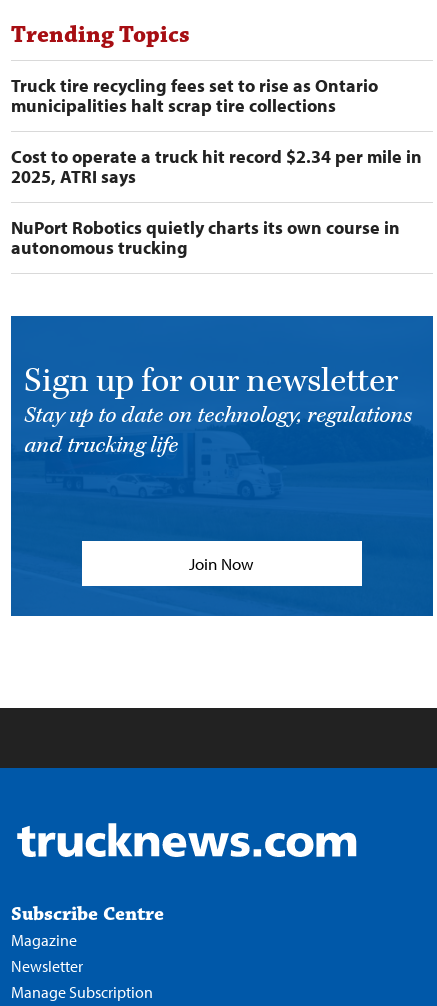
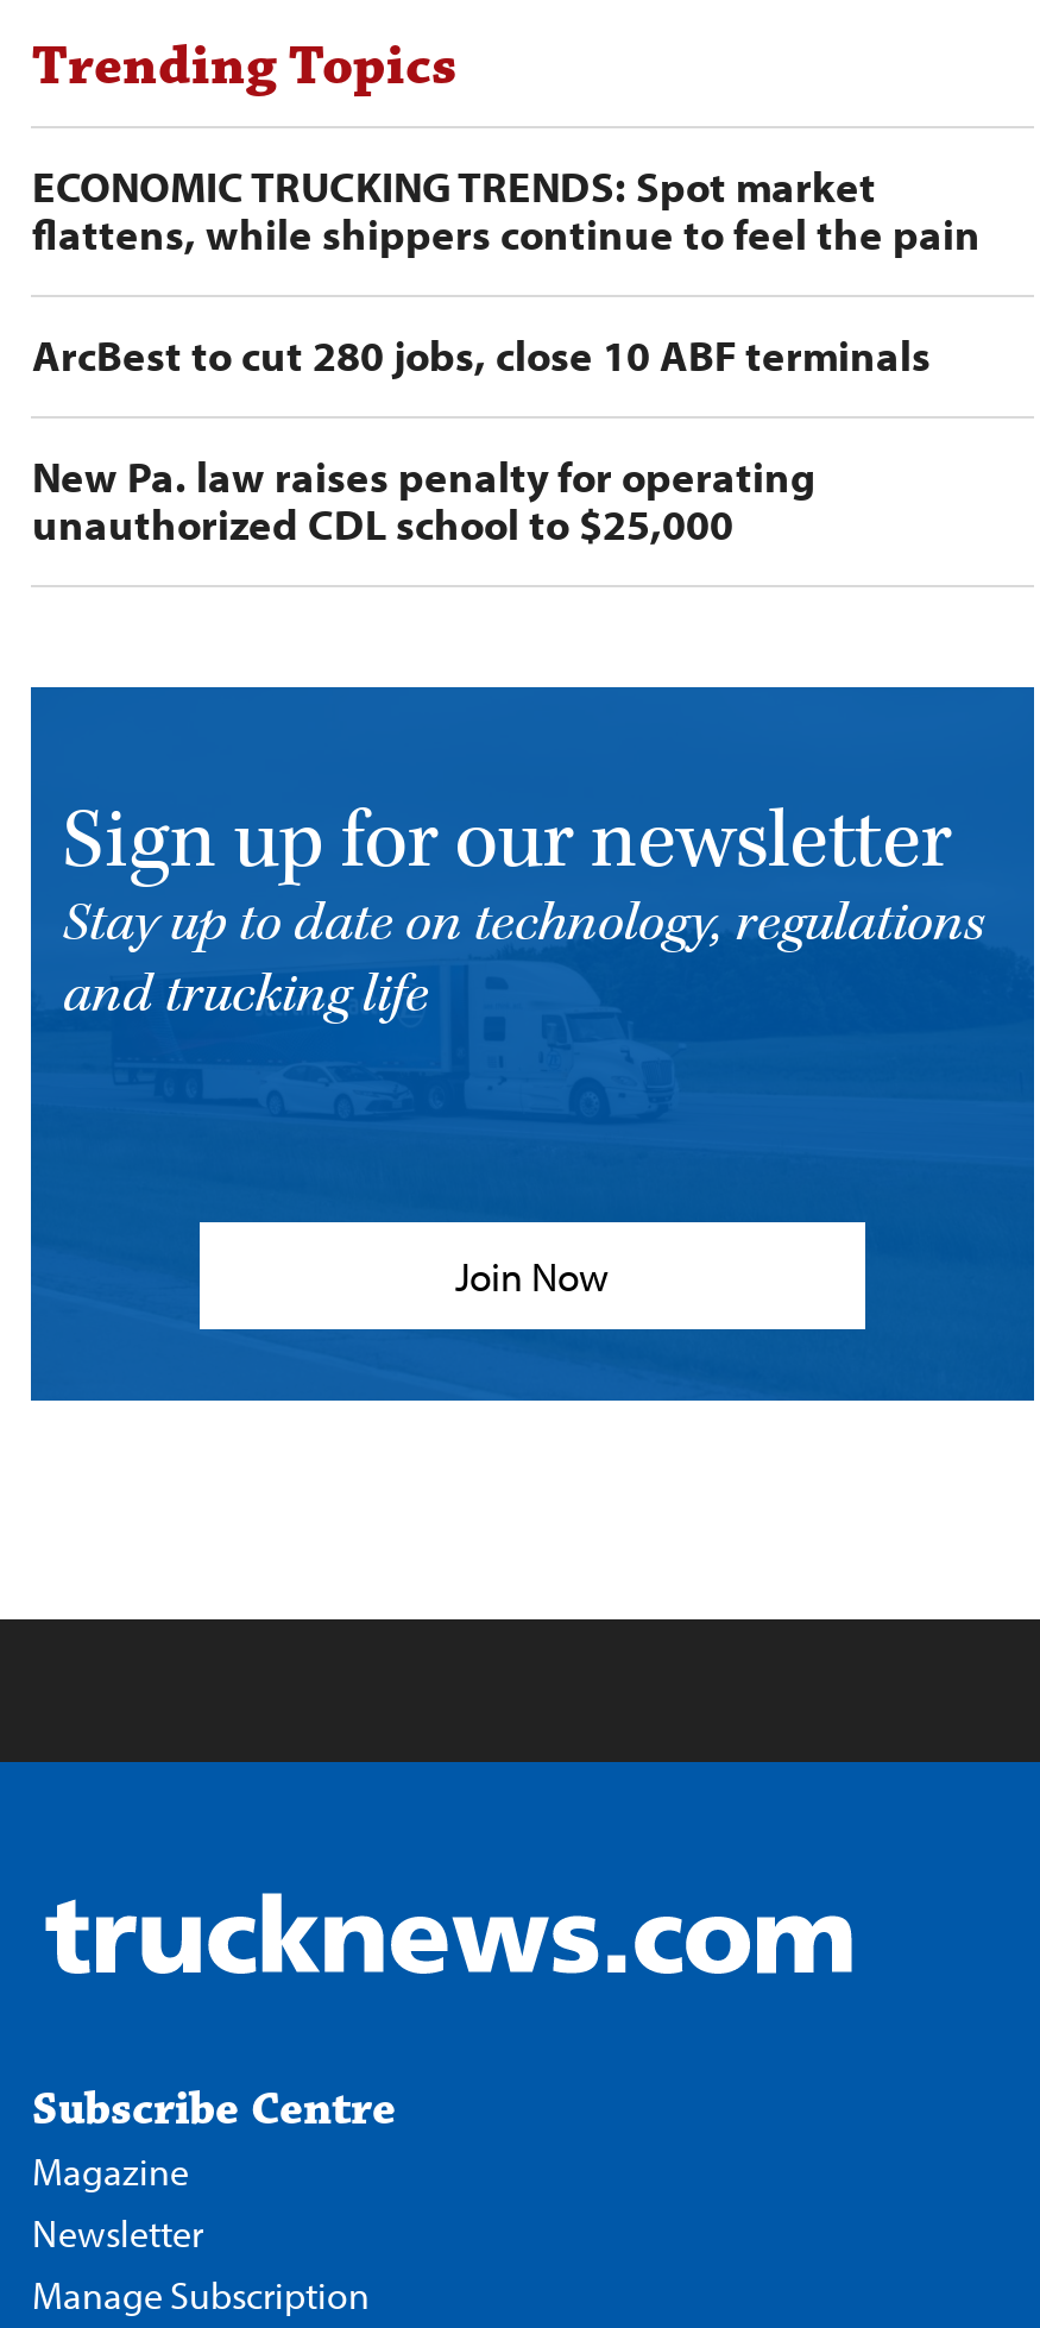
[11,74,378,117] Truck tire recycling fees set to rise as Ontario | municipalities halt scrap tire collections -> [32,160,980,262] ECONOMIC TRUCKING TRENDS: Spot market | flattens, while shippers continue to feel the pain
[11,145,422,188] Cost to operate a truck hit record $2.34 per mile in | 2025, ATRI says -> [32,328,930,383] ArcBest to cut 280 jobs, close 10 ABF terminals
[11,216,400,259] NuPort Robotics quietly charts its own course in | autonomous trucking -> [32,450,816,552] New Pa. law raises penalty for operating | unauthorized CDL school to $25,000

